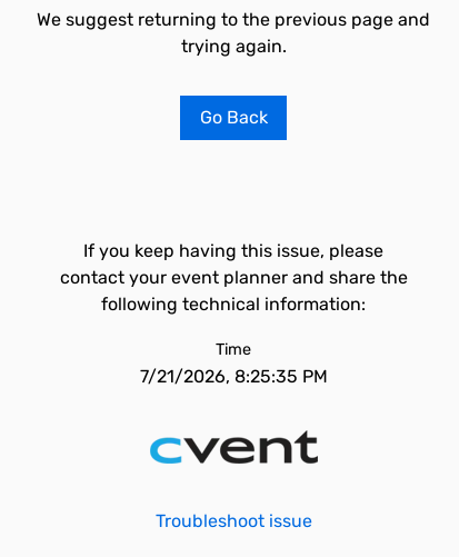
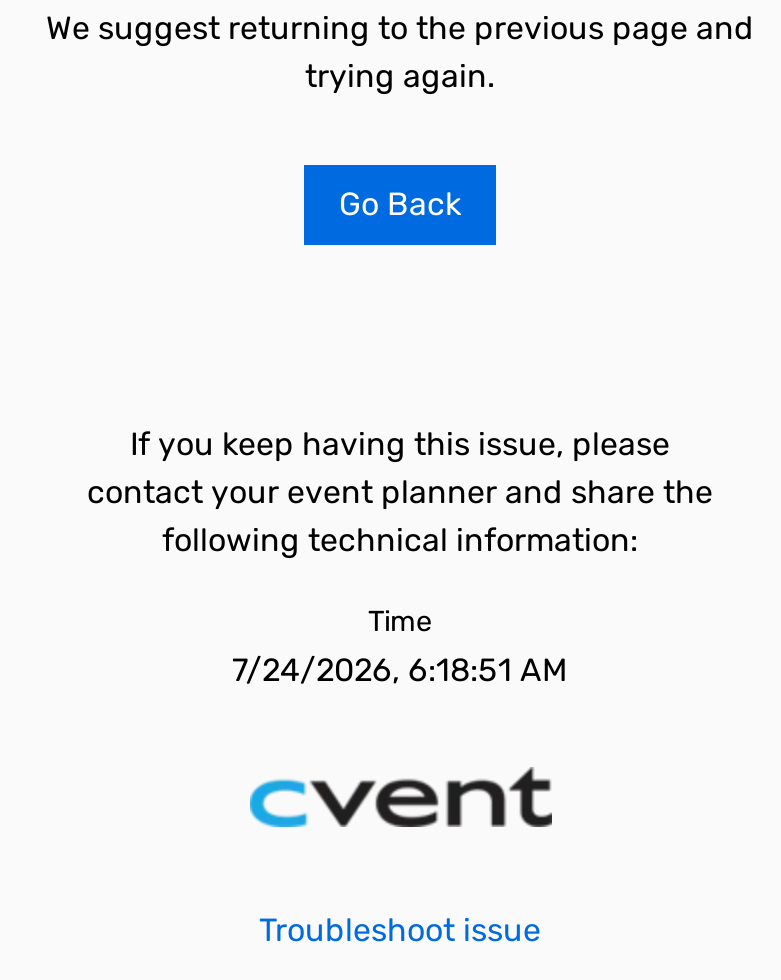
[139,366,327,387] 7/21/2026, 8:25:35 PM -> [232,651,568,689] 7/24/2026, 6:18:51 AM

